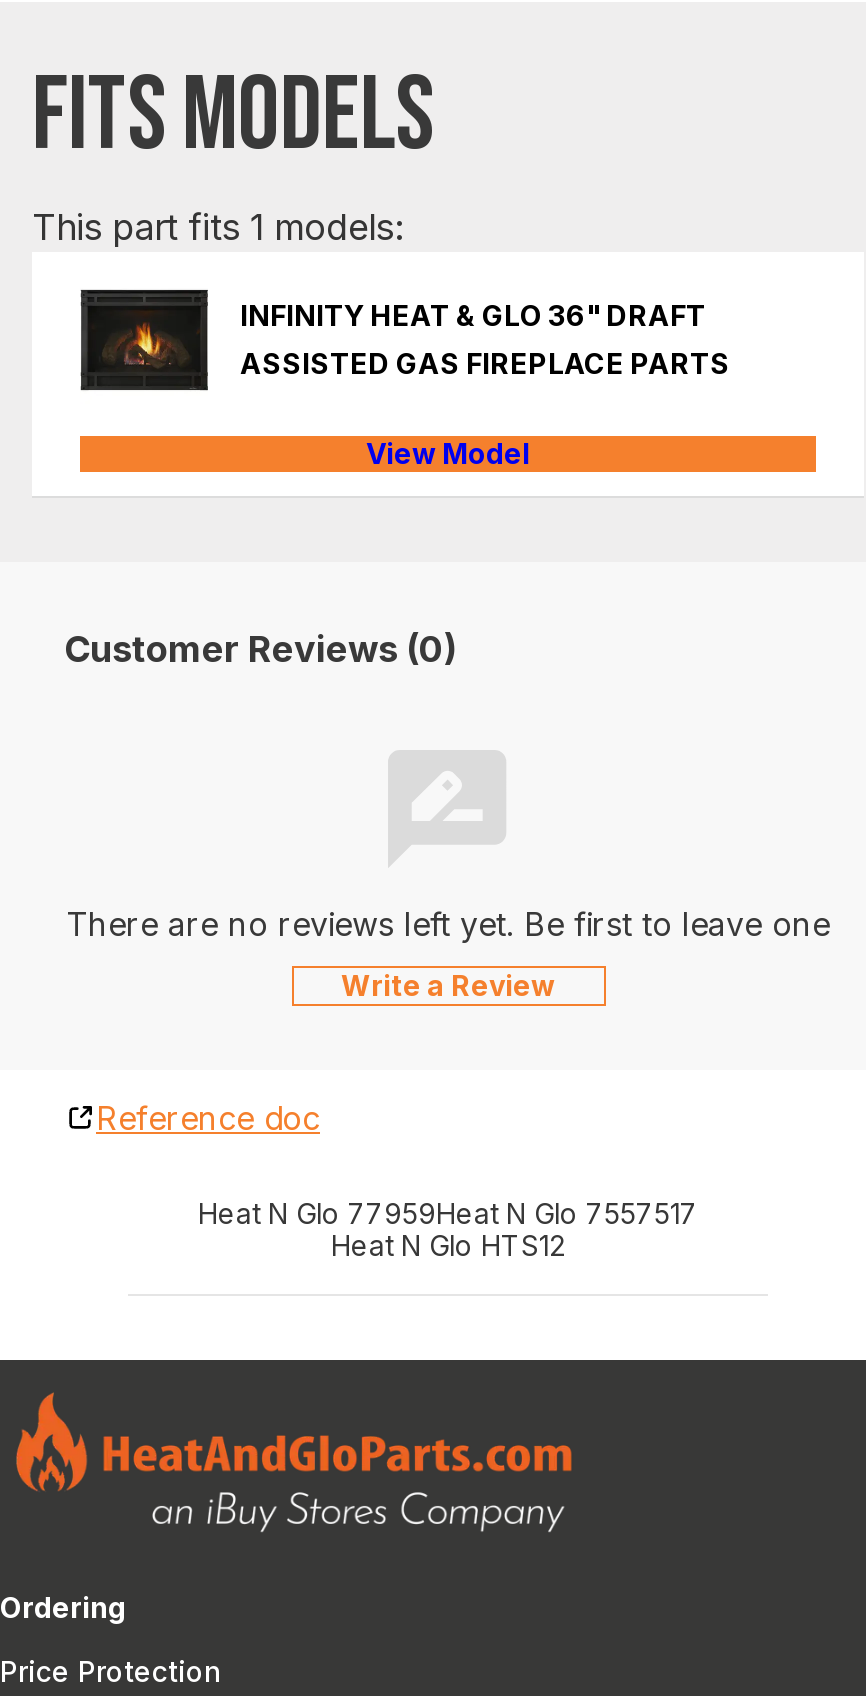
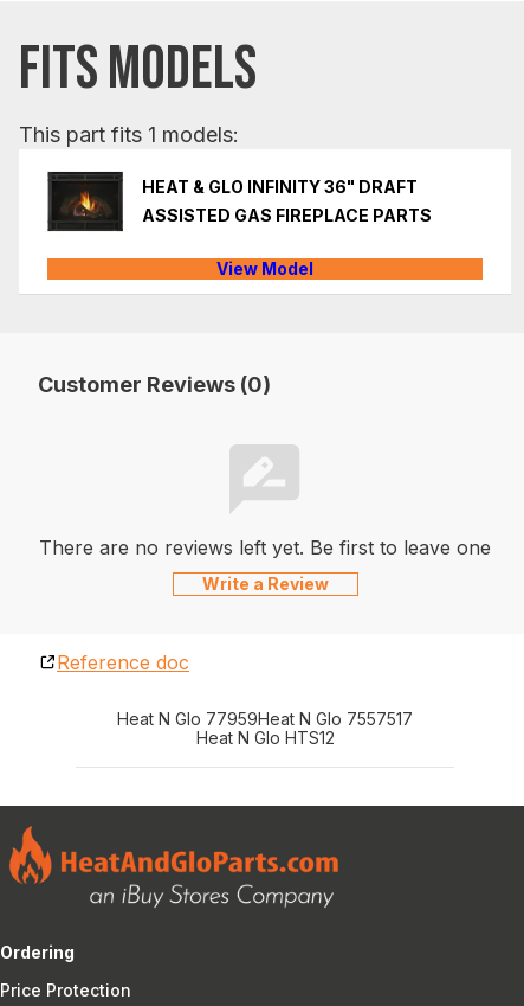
[240,297,706,331] INFINITY HEAT & GLO 36" DRAFT -> [142,176,418,196] HEAT & GLO INFINITY 36" DRAFT

